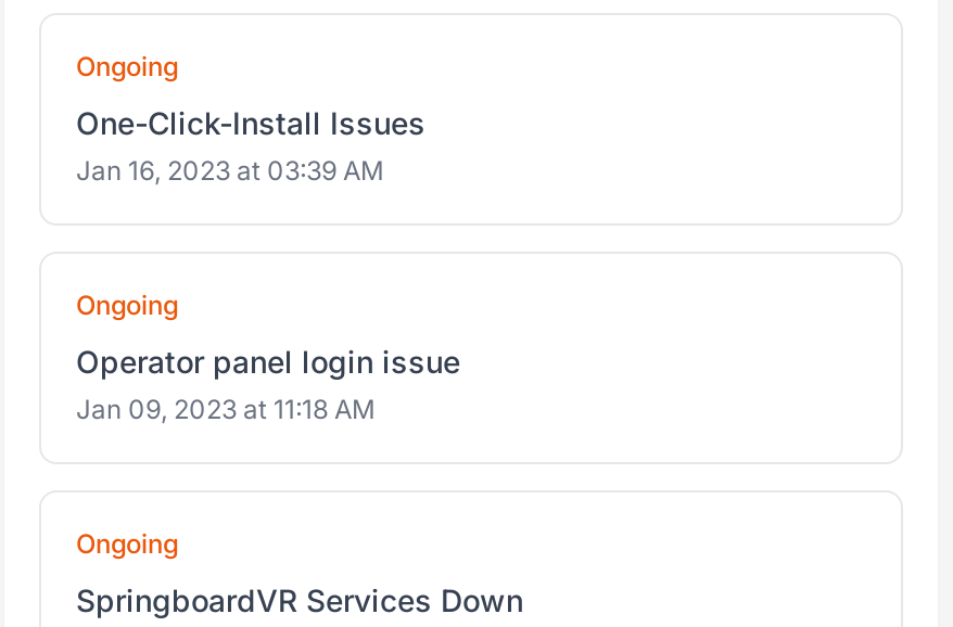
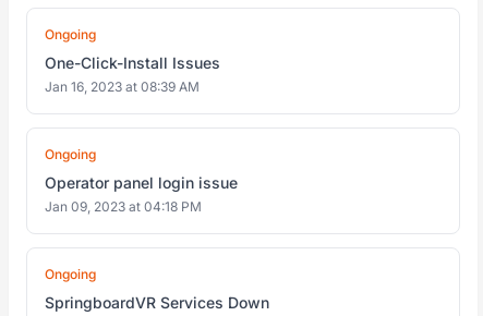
[76,154,384,187] Jan 16, 2023 at 03:39 AM -> [45,78,200,95] Jan 16, 2023 at 08:39 AM
[76,393,376,425] Jan 09, 2023 at 11:18 AM -> [45,198,202,215] Jan 09, 2023 at 04:18 PM

